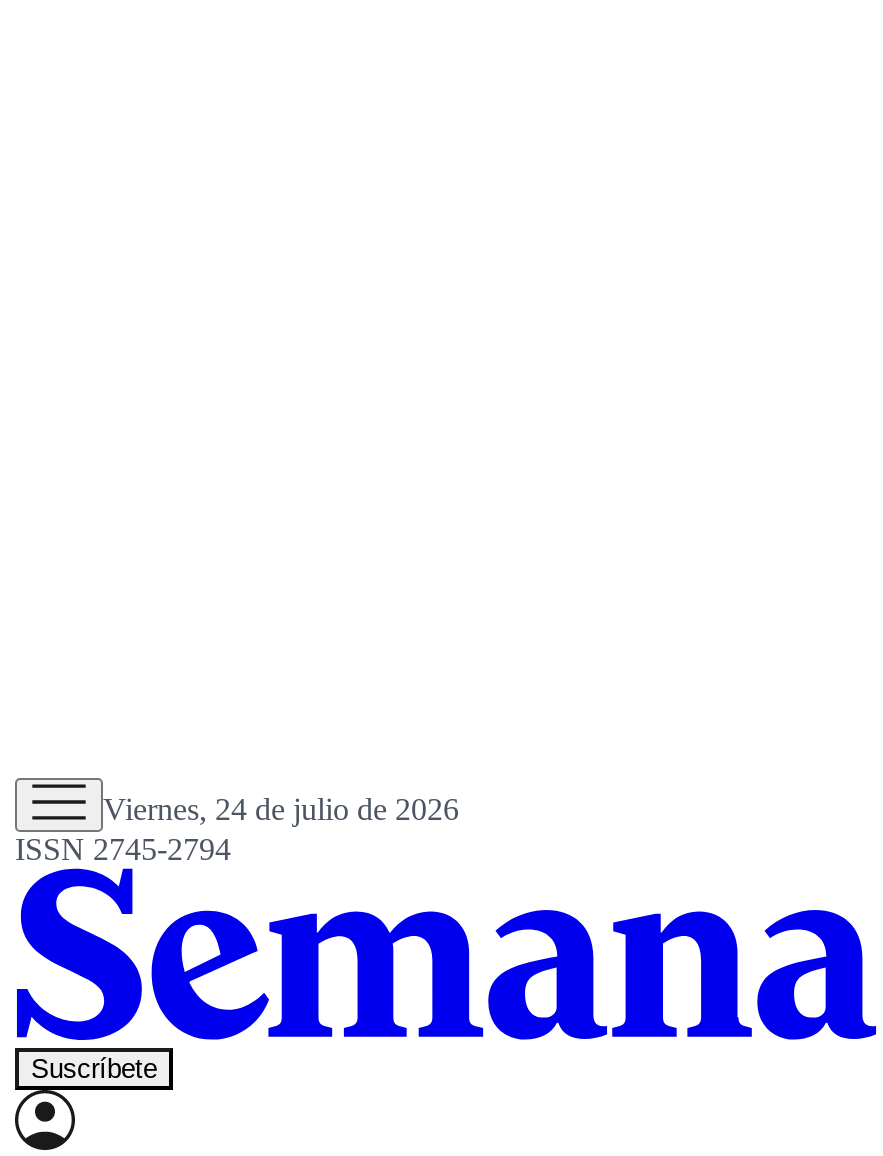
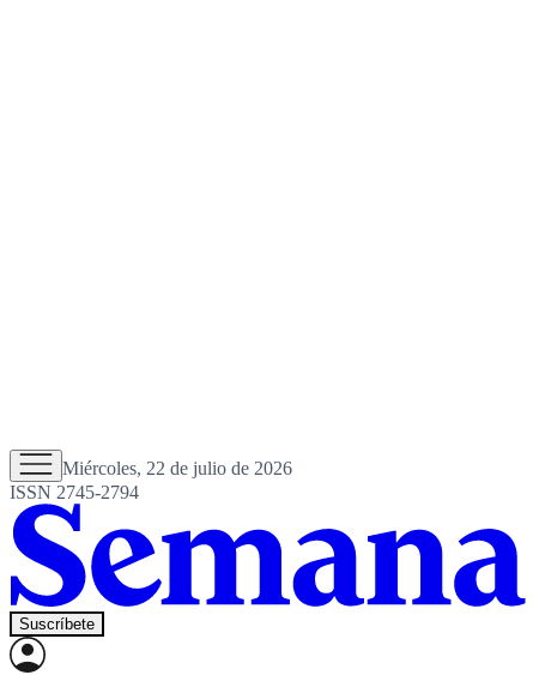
[103,792,459,826] Viernes, 24 de julio de 2026 -> [62,458,292,478] Miércoles, 22 de julio de 2026

